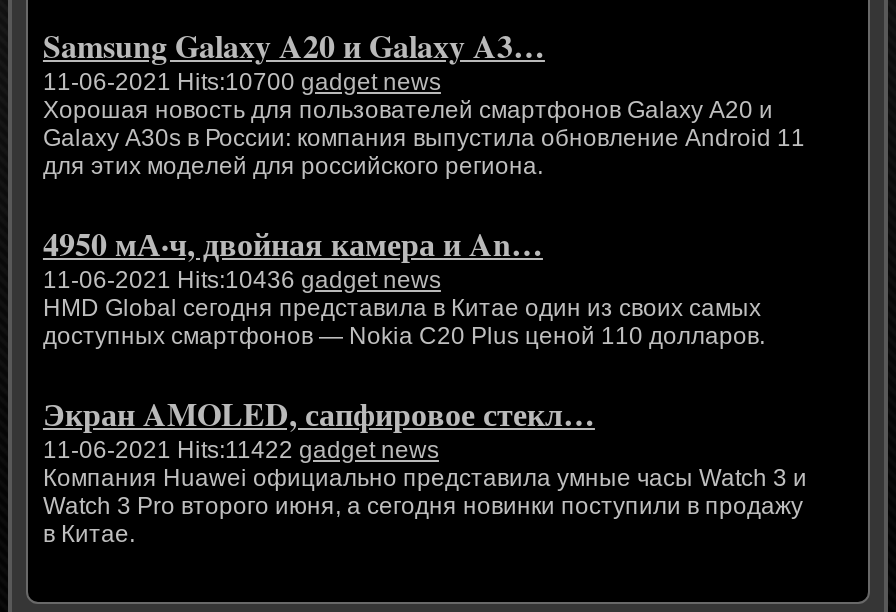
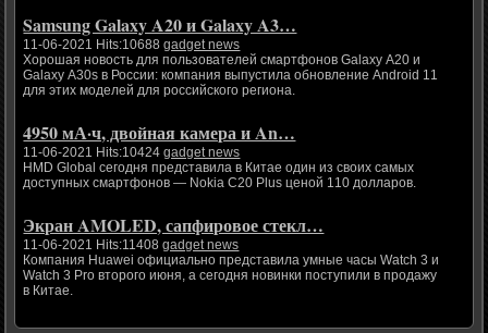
[43,69,441,97] 11-06-2021 Hits:10700 gadget news -> [23,38,240,53] 11-06-2021 Hits:10688 gadget news
[43,267,441,295] 11-06-2021 Hits:10436 gadget news -> [23,145,240,161] 11-06-2021 Hits:10424 gadget news
[43,437,439,465] 11-06-2021 Hits:11422 gadget news -> [23,238,239,253] 11-06-2021 Hits:11408 gadget news

